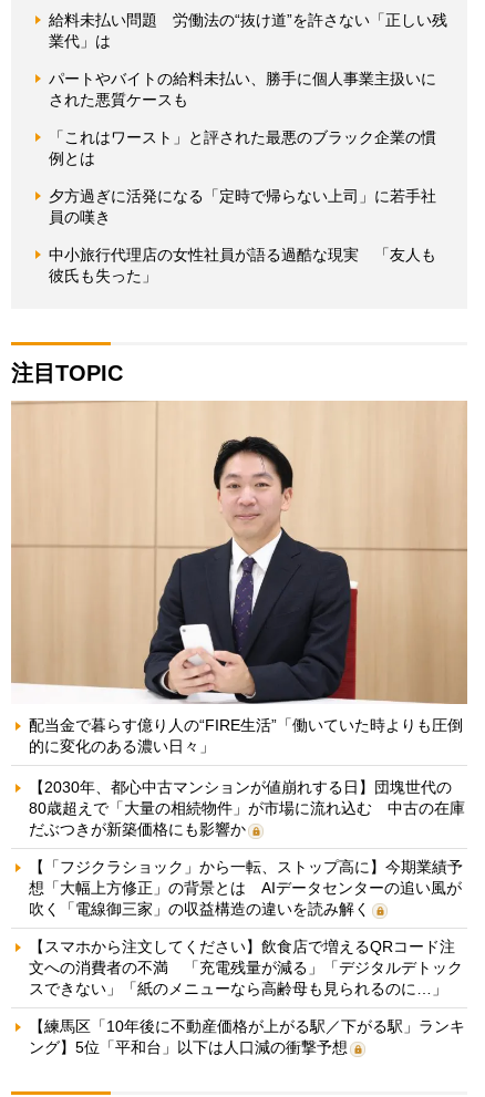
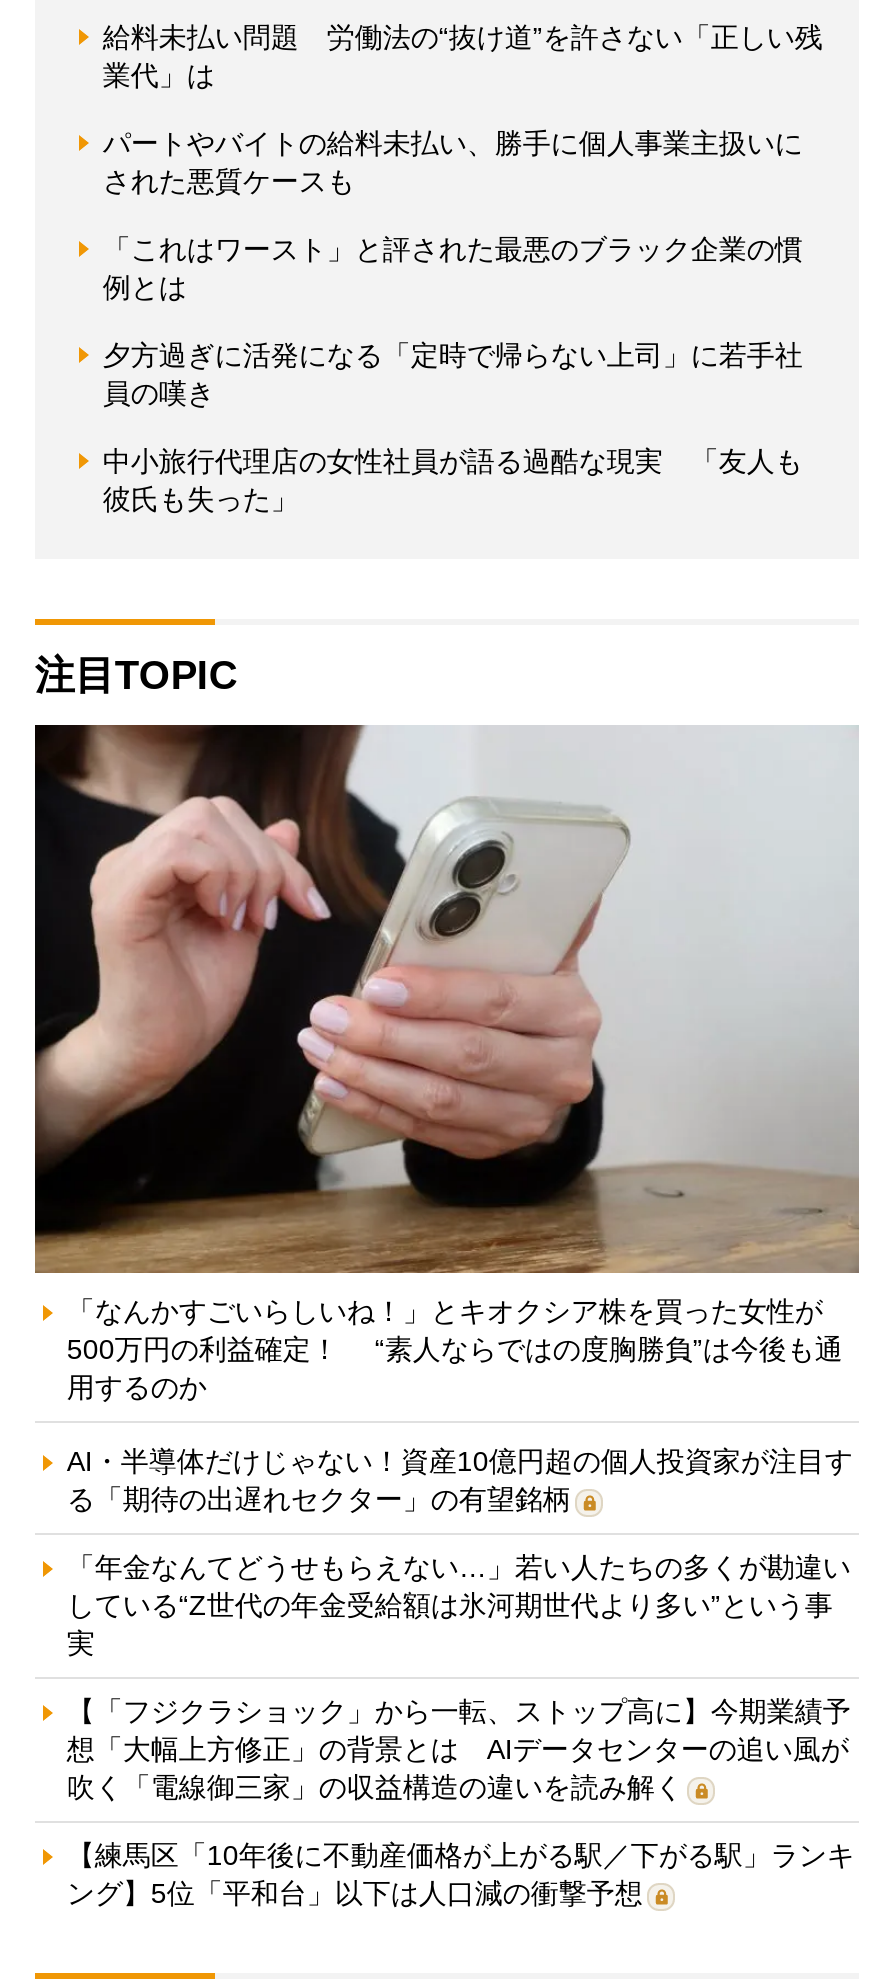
[11,401,467,838] [image] | 配当金で暮らす億り人の“FIRE生活”「働いていた時よりも圧倒 | 的に変化のある濃い日々」 | 【2030年、都心中古マンションが値崩れする日】団塊世代の | 80歳超えで「大量の相続物件」が市場に流れ込む 中古の在庫 | だぶつきが新築価格にも影響か -> [33,723,859,1659] [image] | 「なんかすごいらしいね！」とキオクシア株を買った女性が | 500万円の利益確定！ “素人ならではの度胸勝負”は今後も通 | 用するのか | AI・半導体だけじゃない！資産10億円超の個人投資家が注目す | る「期待の出遅れセクター」の有望銘柄 | 「年金なんてどうせもらえない…」若い人たちの多くが勘違い | している“Z世代の年金受給額は氷河期世代より多い”という事 | 実
moved [29,858,463,918] -> [67,1695,851,1803]: 【「フジクラショック」から一転、ストップ高に】今期業績予 | 想「大幅上方修正」の背景とは AIデータセンターの追い風が | 吹く「電線御三家」の収益構造の違いを読み解く
[29,938,463,997] 【スマホから注文してください】飲食店で増えるQRコード注 | 文への消費者の不満 「充電残量が減る」「デジタルデトック | スできない」「紙のメニューなら高齢母も見られるのに…」 -> none

